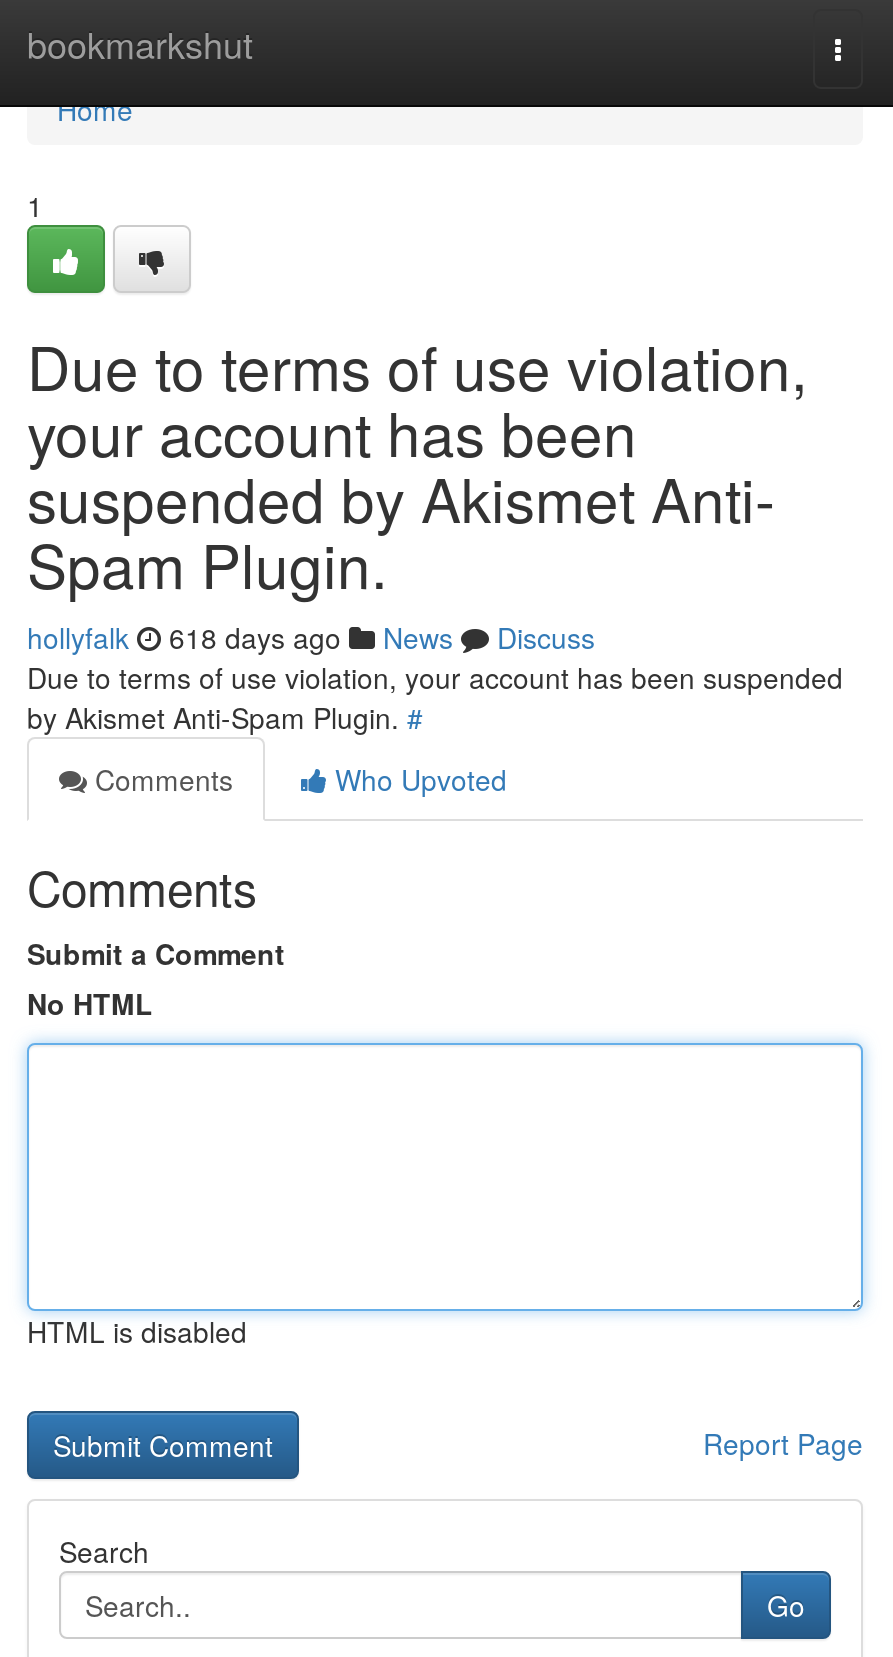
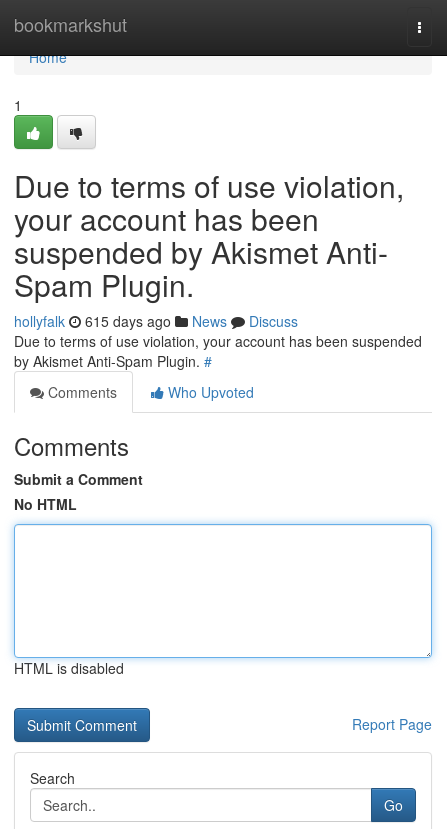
[27,617,595,657] hollyfalk 618 days ago News Discuss -> [14,311,298,331] hollyfalk 615 days ago News Discuss

